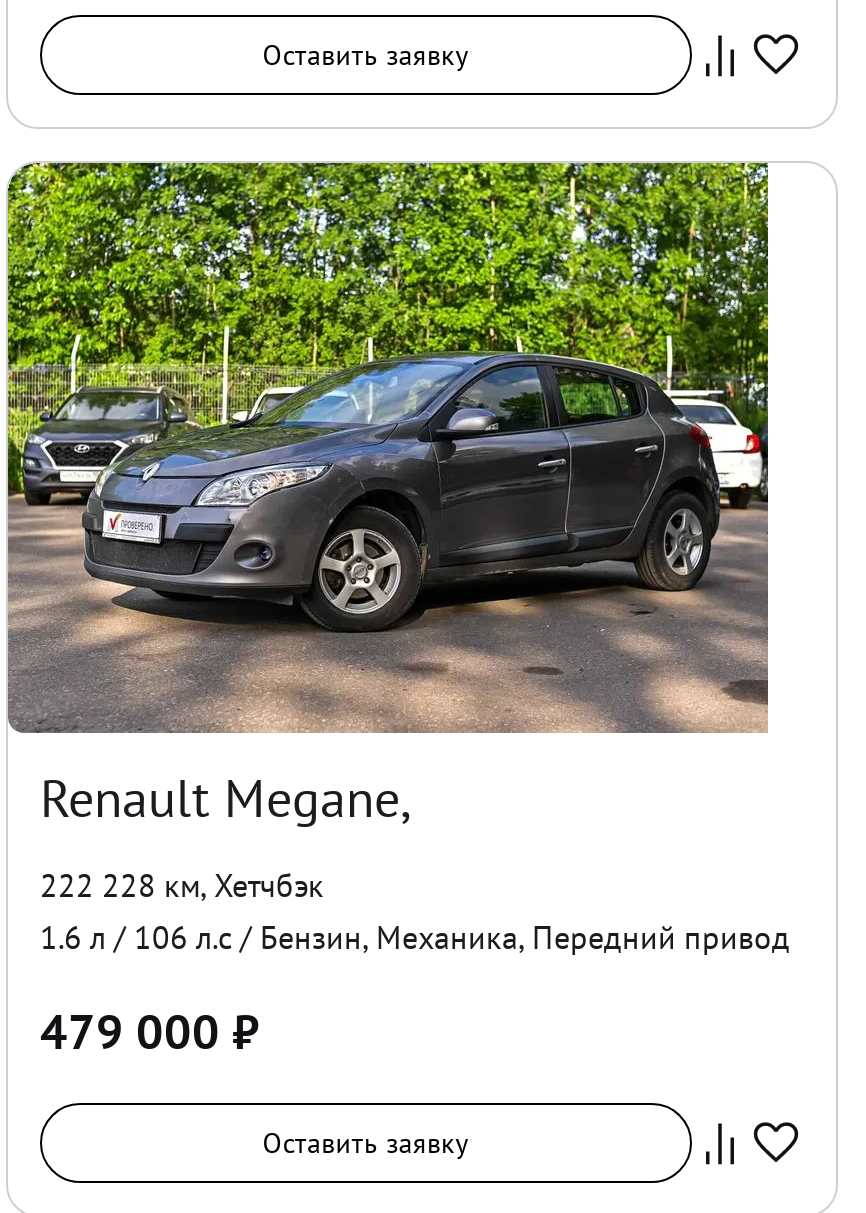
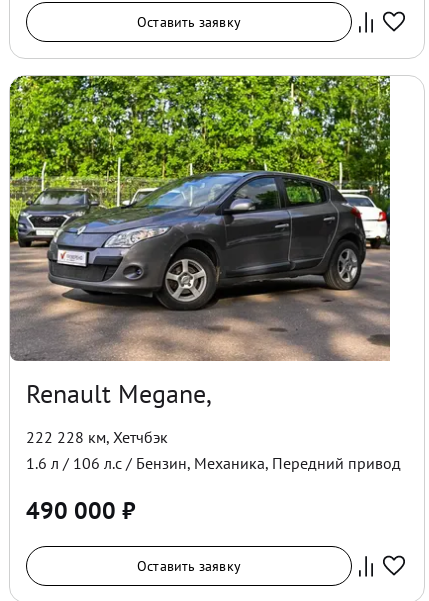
[40,1001,260,1063] 479 000 ₽ -> [26,495,136,526] 490 000 ₽

